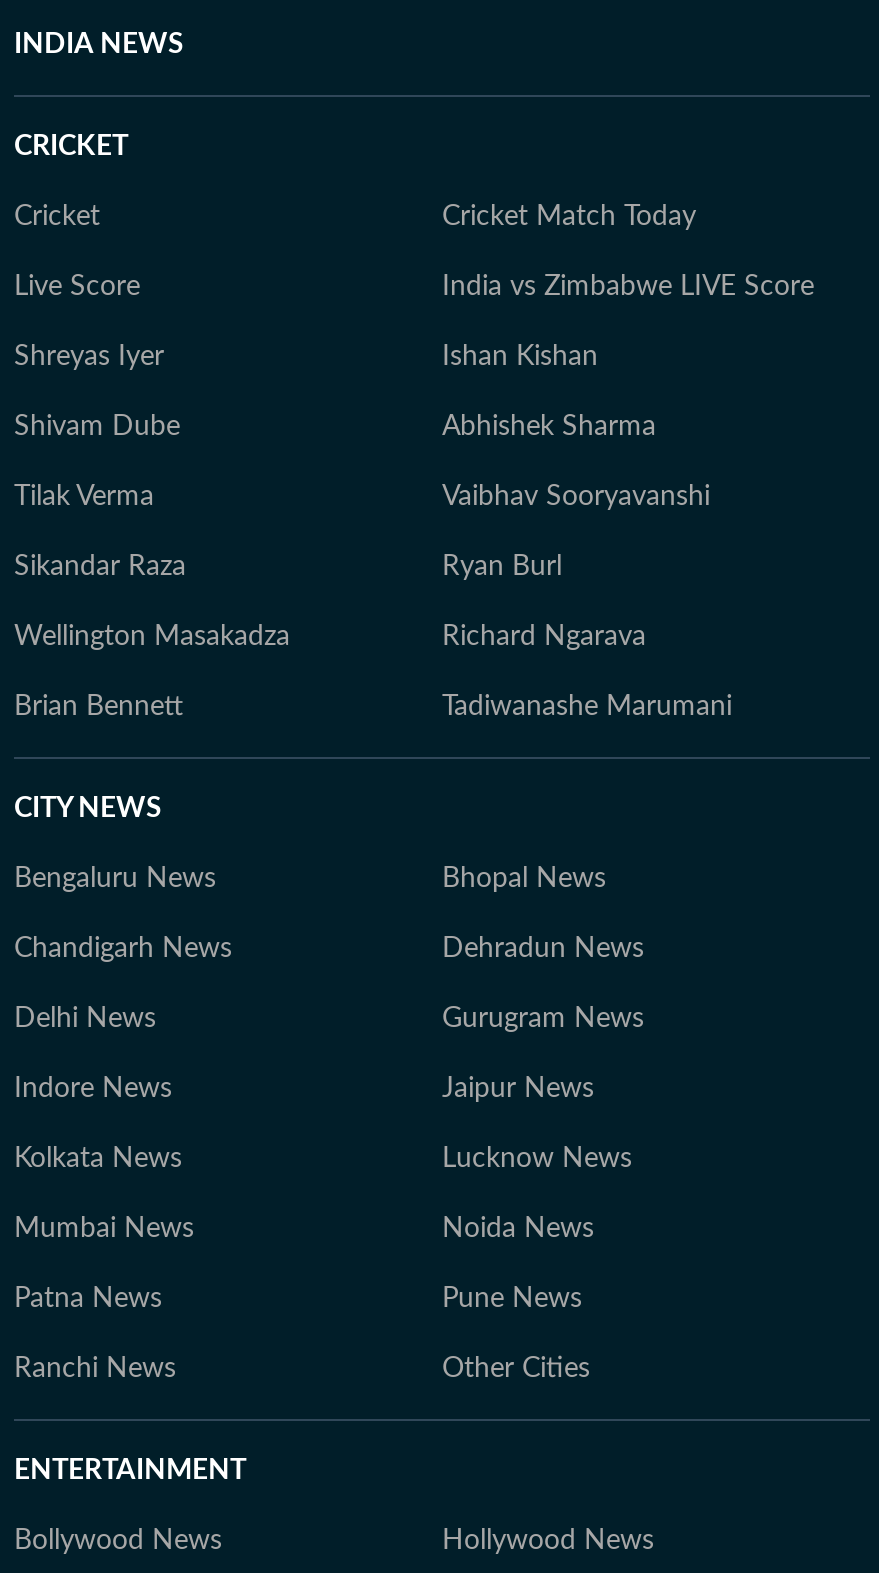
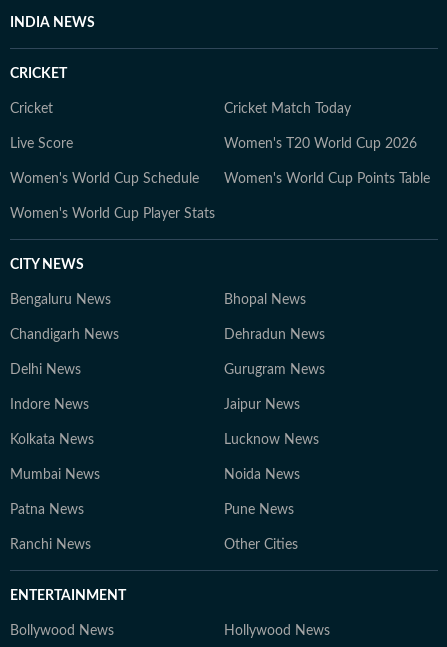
[14,273,814,721] India vs Zimbabwe LIVE Score | Shreyas Iyer | Ishan Kishan | Shivam Dube | Abhishek Sharma | Tilak Verma | Vaibhav Sooryavanshi | Sikandar Raza | Ryan Burl | Wellington Masakadza | Richard Ngarava | Brian Bennett | Tadiwanashe Marumani -> [10,137,430,221] Women's T20 World Cup 2026 | Women's World Cup Schedule | Women's World Cup Points Table | Women's World Cup Player Stats

